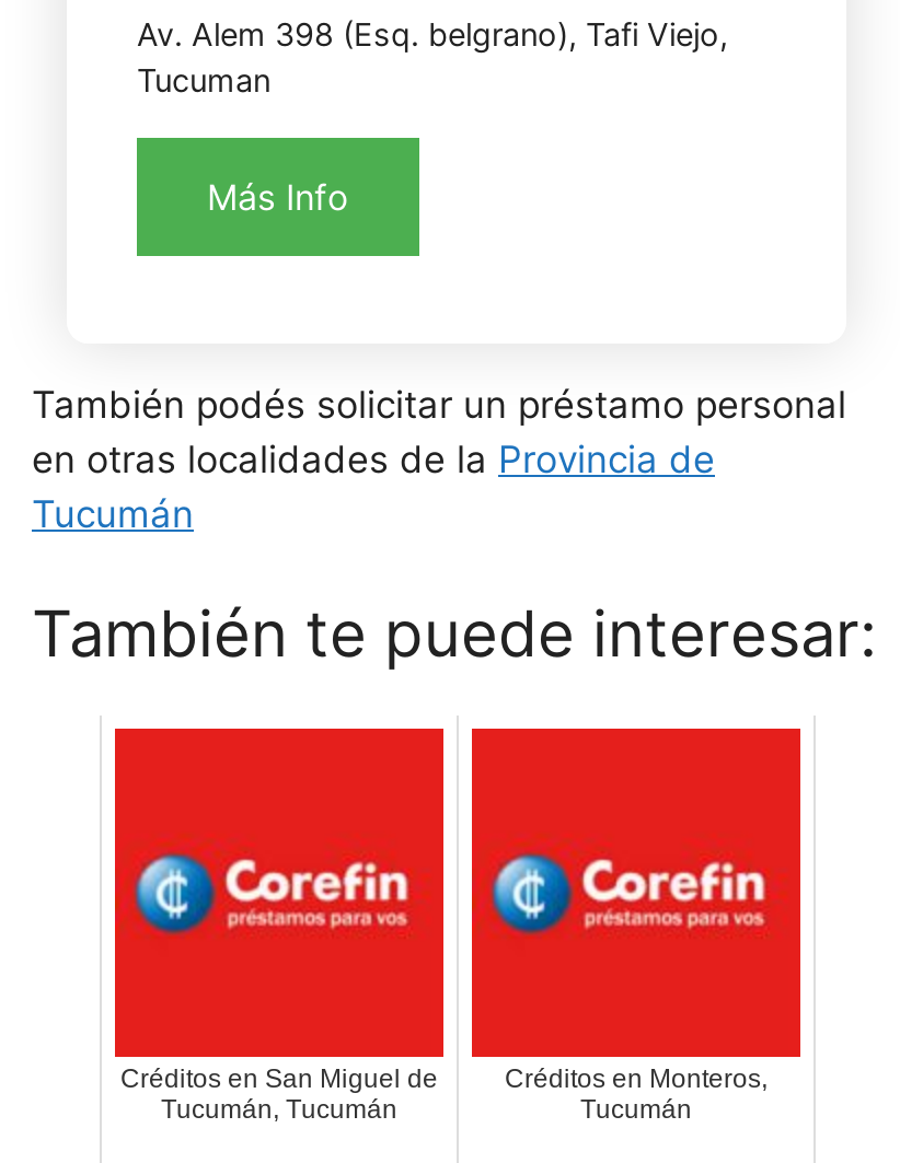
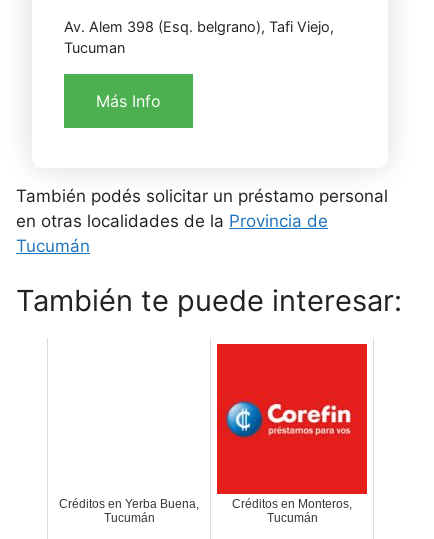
[113,726,446,1048] [image] -> none
[120,1064,438,1125] Créditos en San Miguel de | Tucumán, Tucumán -> [59,497,199,525] Créditos en Yerba Buena, | Tucumán

